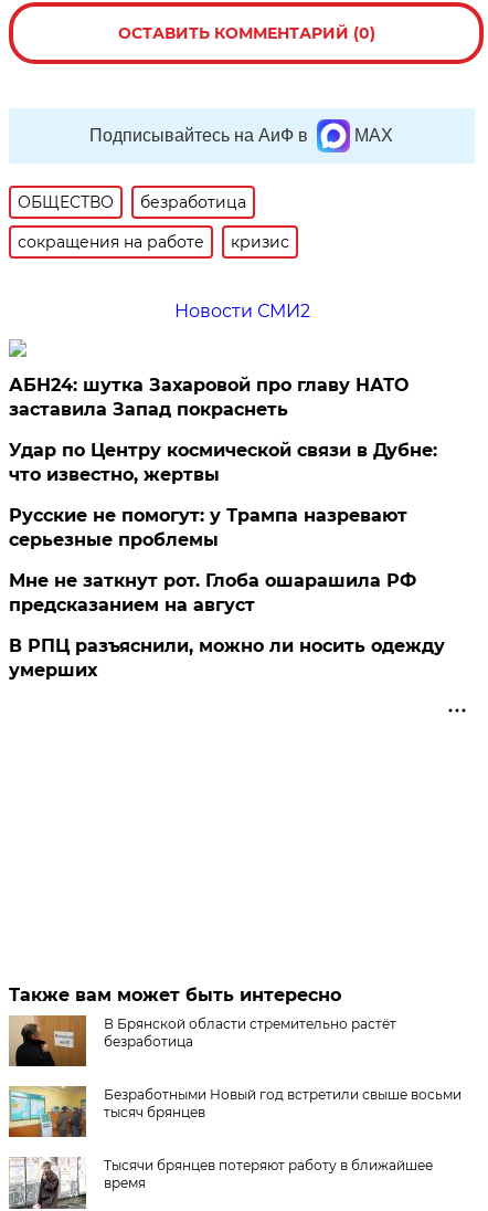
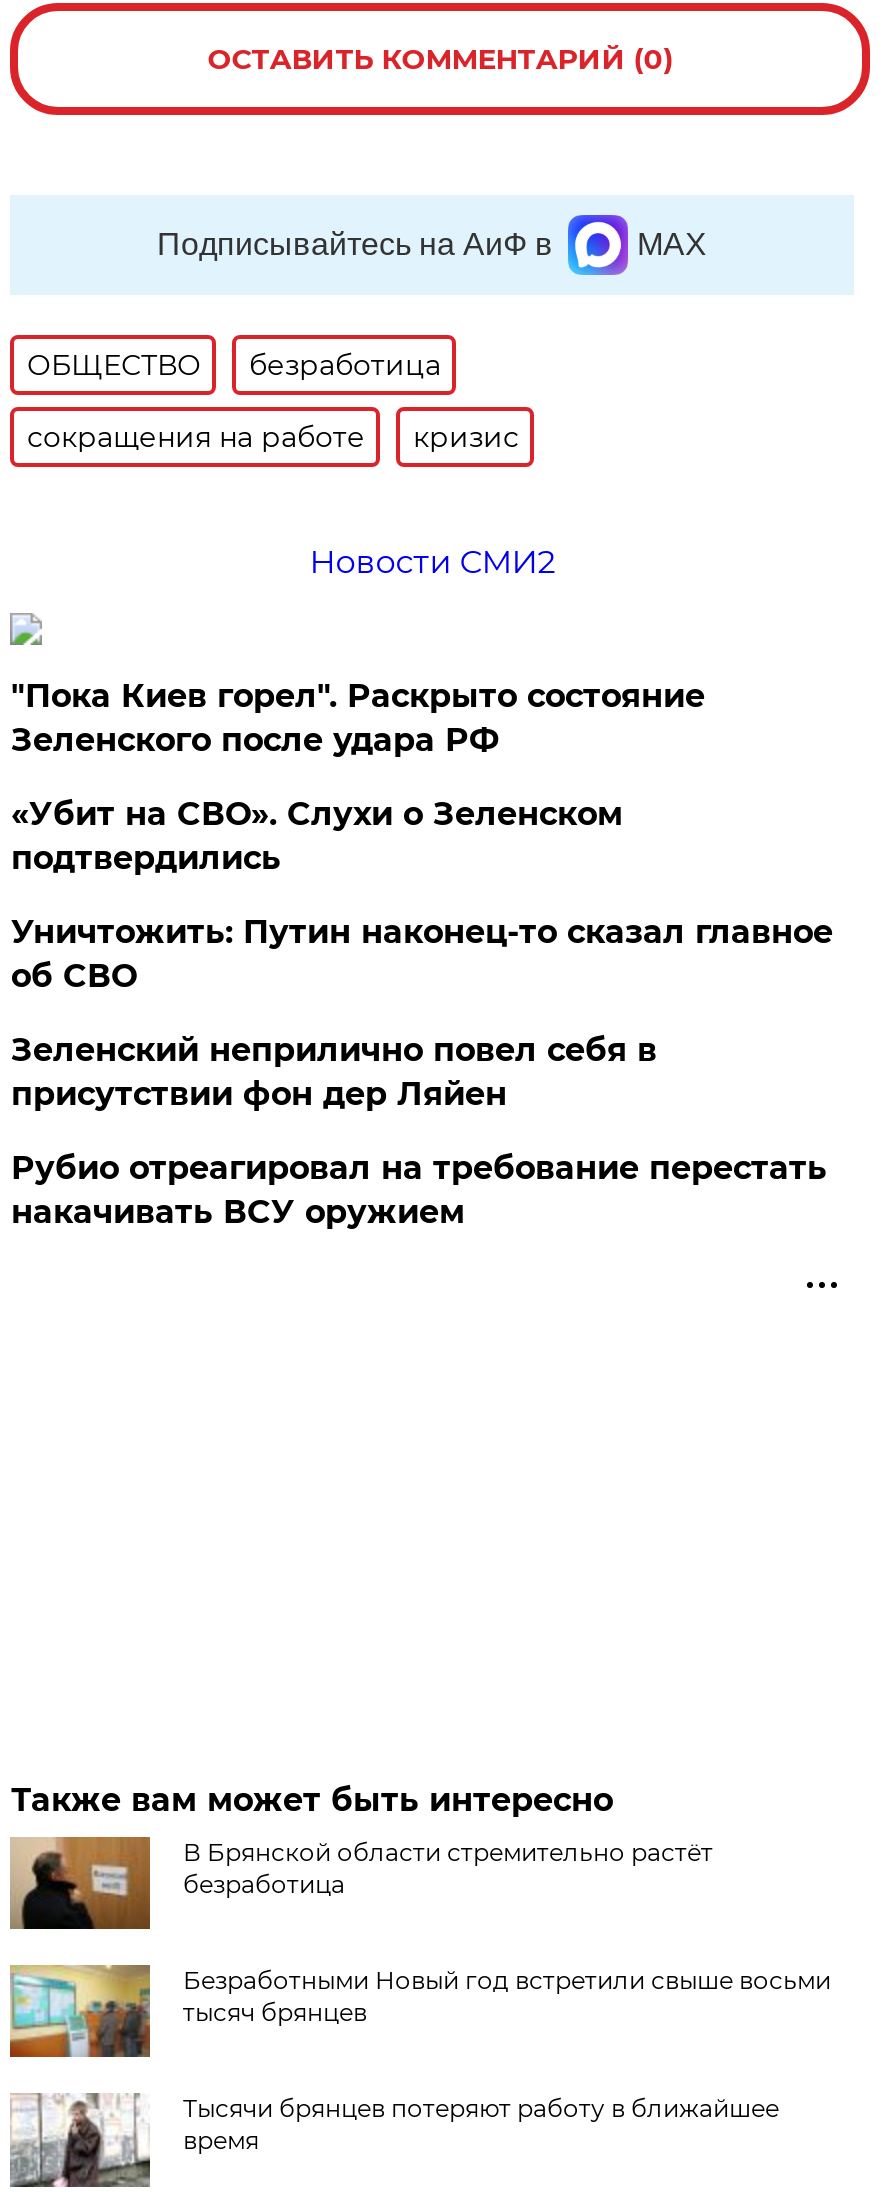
[9,374,409,420] АБН24: шутка Захаровой про главу НАТО | заставила Запад покраснеть -> [11,677,705,759] "Пока Киев горел". Раскрыто состояние | Зеленского после удара РФ
[9,440,438,485] Удар по Центру космической связи в Дубне: | что известно, жертвы -> [11,795,623,877] «Убит на СВО». Слухи о Зеленском | подтвердились
[9,505,408,550] Русские не помогут: у Трампа назревают | серьезные проблемы -> [11,913,833,995] Уничтожить: Путин наконец-то сказал главное | об СВО
[9,570,417,615] Мне не заткнут рот. Глоба ошарашила РФ | предсказанием на август -> [11,1031,657,1113] Зеленский неприлично повел cебя в | присутствии фон дер Ляйен
[9,635,445,681] В РПЦ разъяснили, можно ли носить одежду | умерших -> [11,1149,827,1231] Рубио отреагировал на требование перестать | накачивать ВСУ оружием

